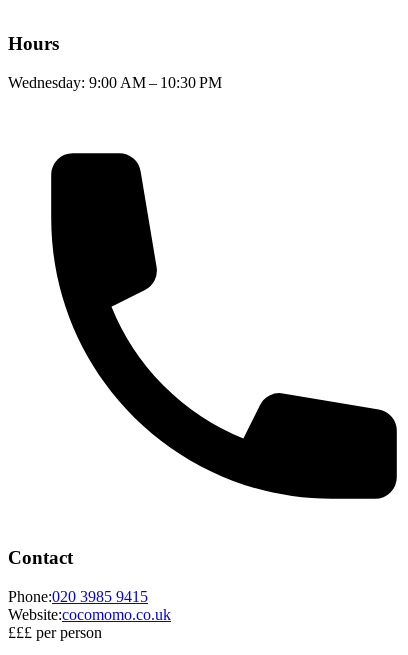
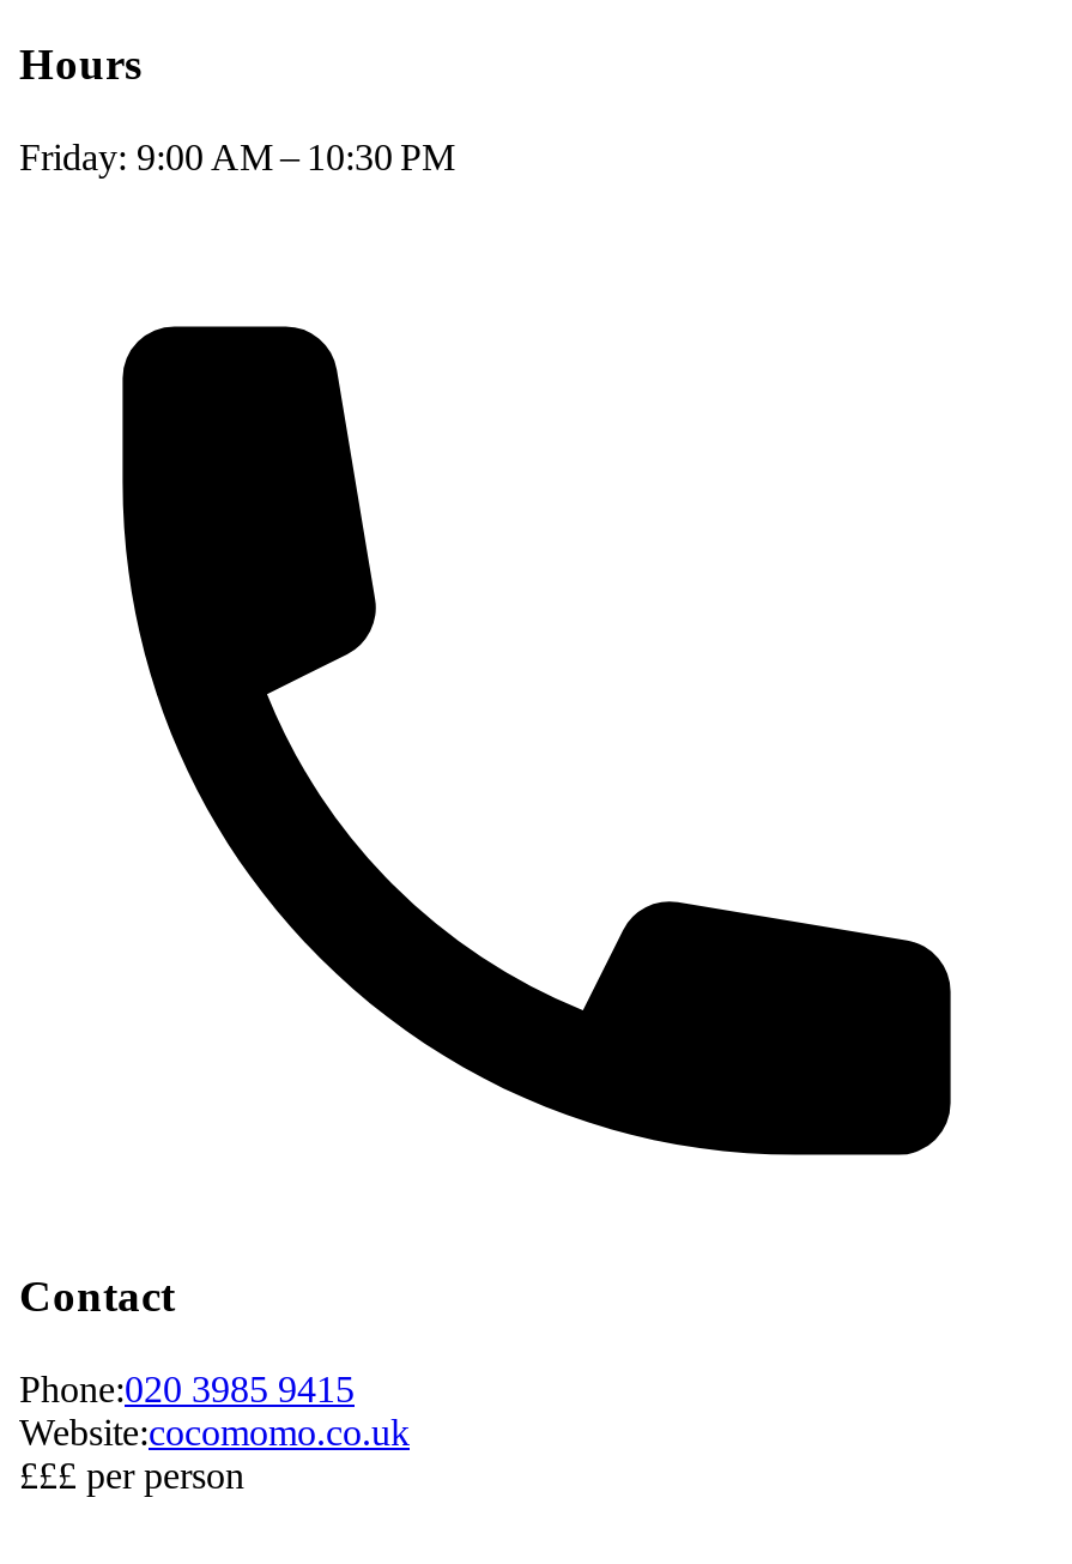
[8,74,222,91] Wednesday: 9:00 AM – 10:30 PM -> [19,136,455,176] Friday: 9:00 AM – 10:30 PM

